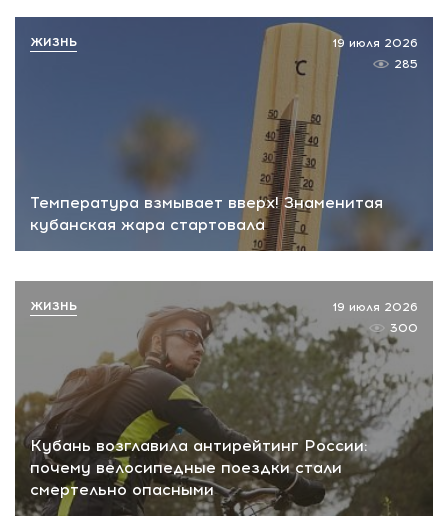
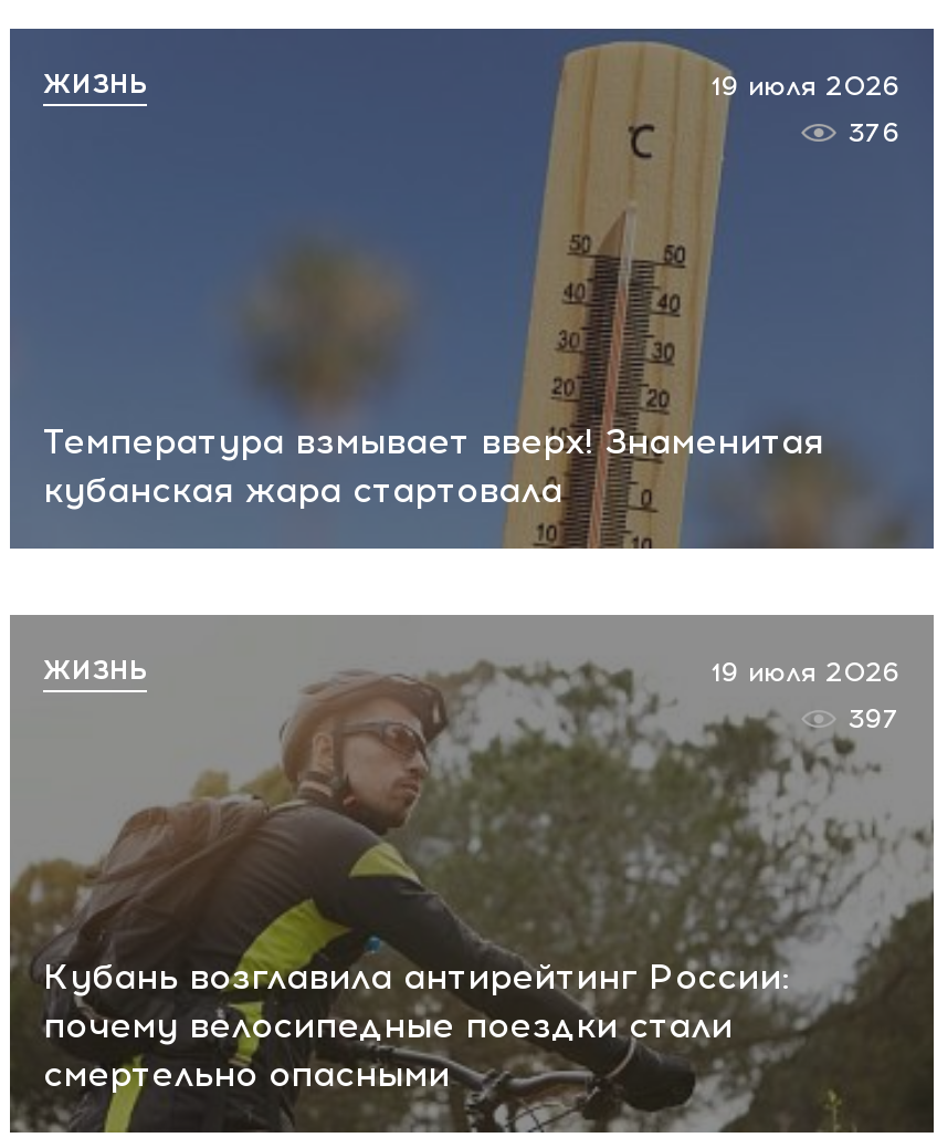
[394,56,418,70] 285 -> [847,117,901,148] 376
[390,321,418,335] 300 -> [847,703,901,733] 397

